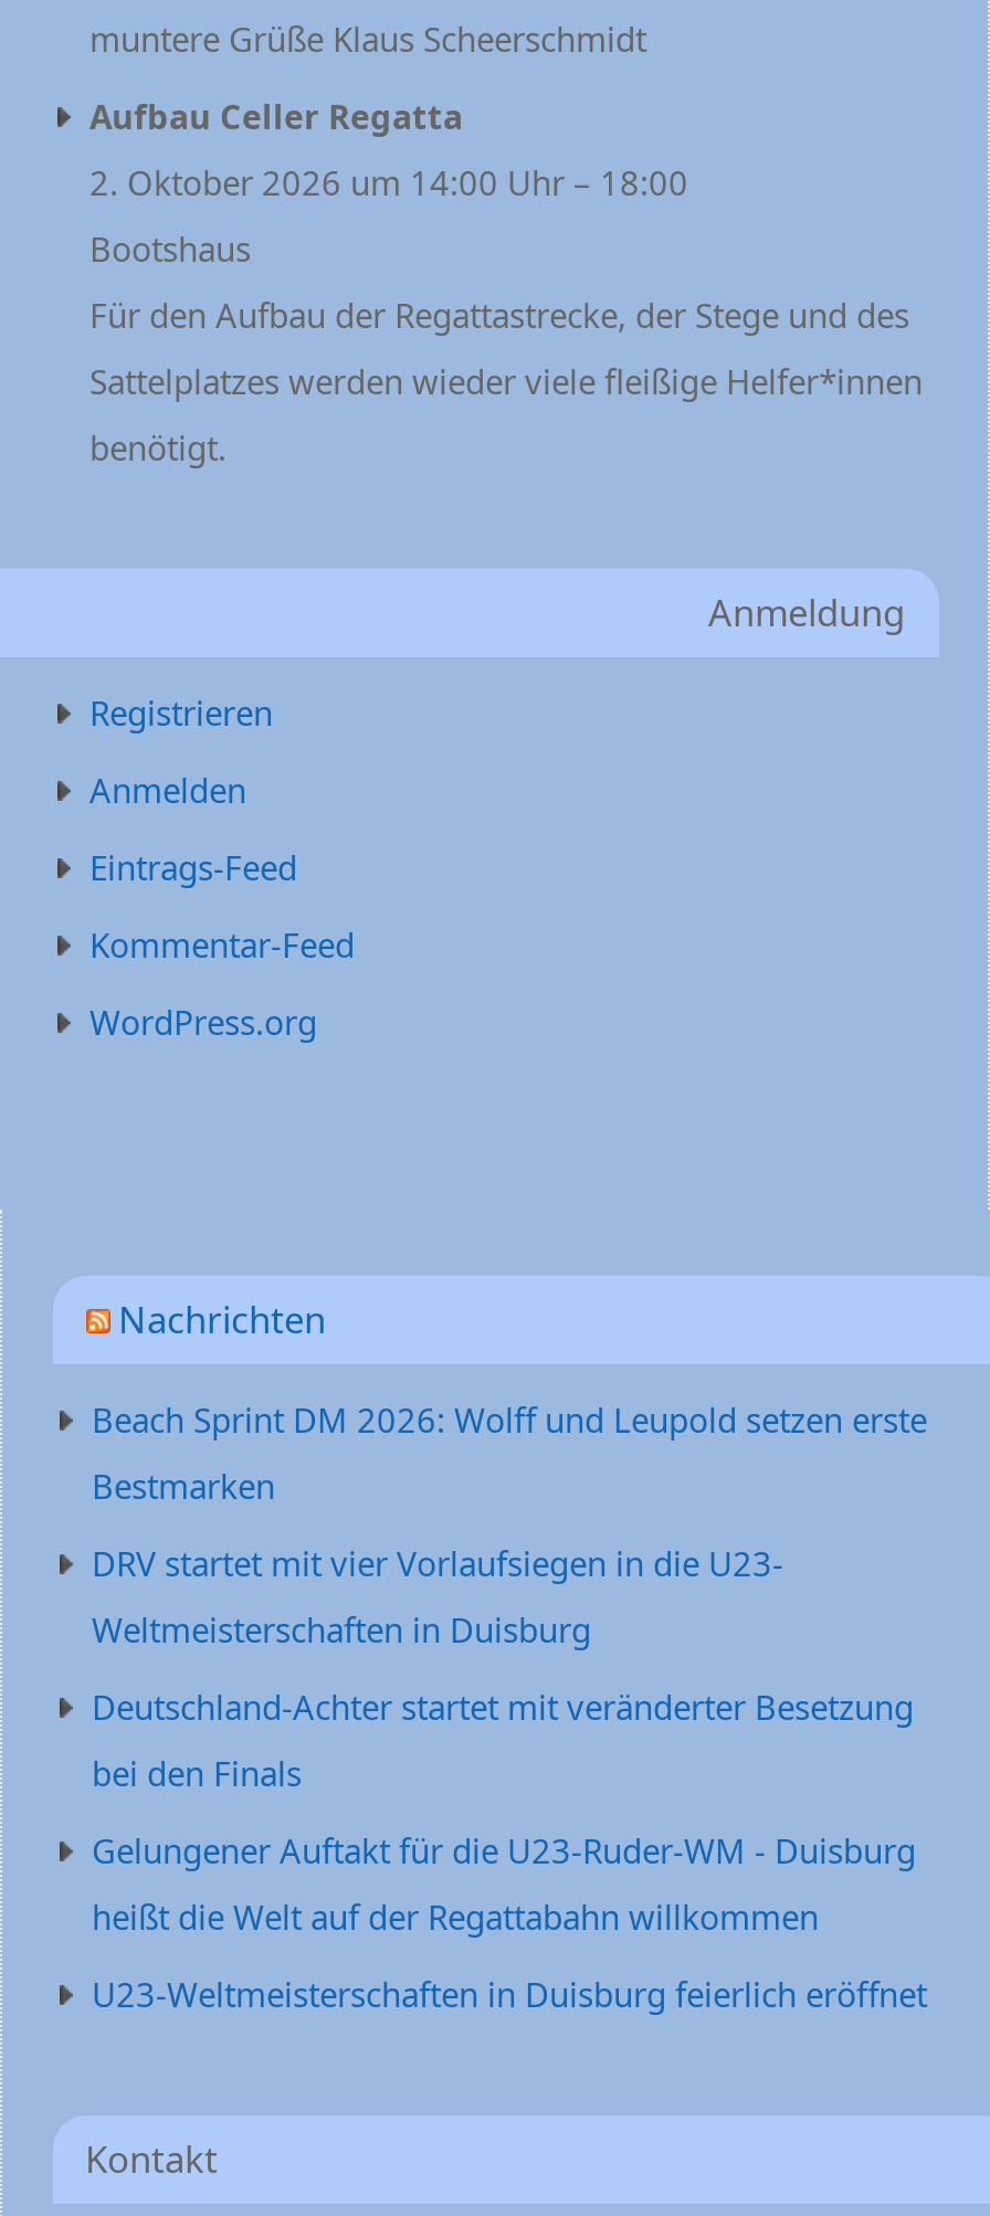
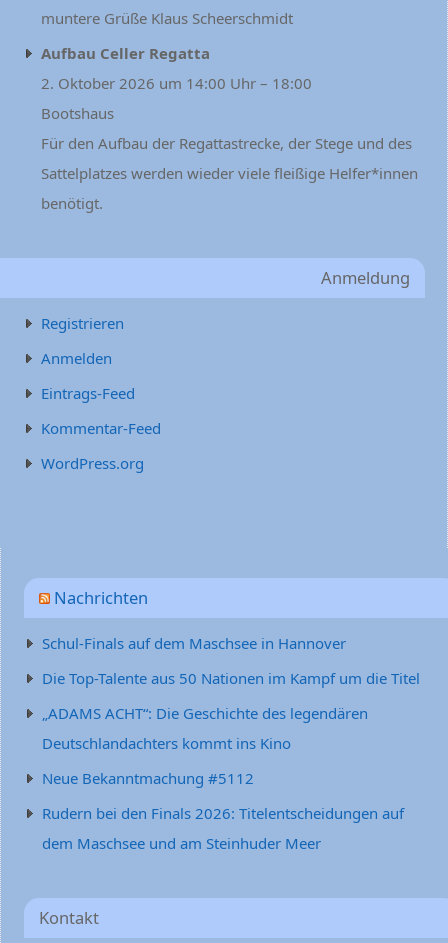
[92,1397,927,2016] Beach Sprint DM 2026: Wolff und Leupold setzen erste | Bestmarken | DRV startet mit vier Vorlaufsiegen in die U23- | Weltmeisterschaften in Duisburg | Deutschland-Achter startet mit veränderter Besetzung | bei den Finals | Gelungener Auftakt für die U23-Ruder-WM - Duisburg | heißt die Welt auf der Regattabahn willkommen | U23-Weltmeisterschaften in Duisburg feierlich eröffnet -> [41,632,419,852] Schul-Finals auf dem Maschsee in Hannover | Die Top-Talente aus 50 Nationen im Kampf um die Titel | „ADAMS ACHT“: Die Geschichte des legendären | Deutschlandachters kommt ins Kino | Neue Bekanntmachung #5112 | Rudern bei den Finals 2026: Titelentscheidungen auf | dem Maschsee und am Steinhuder Meer

